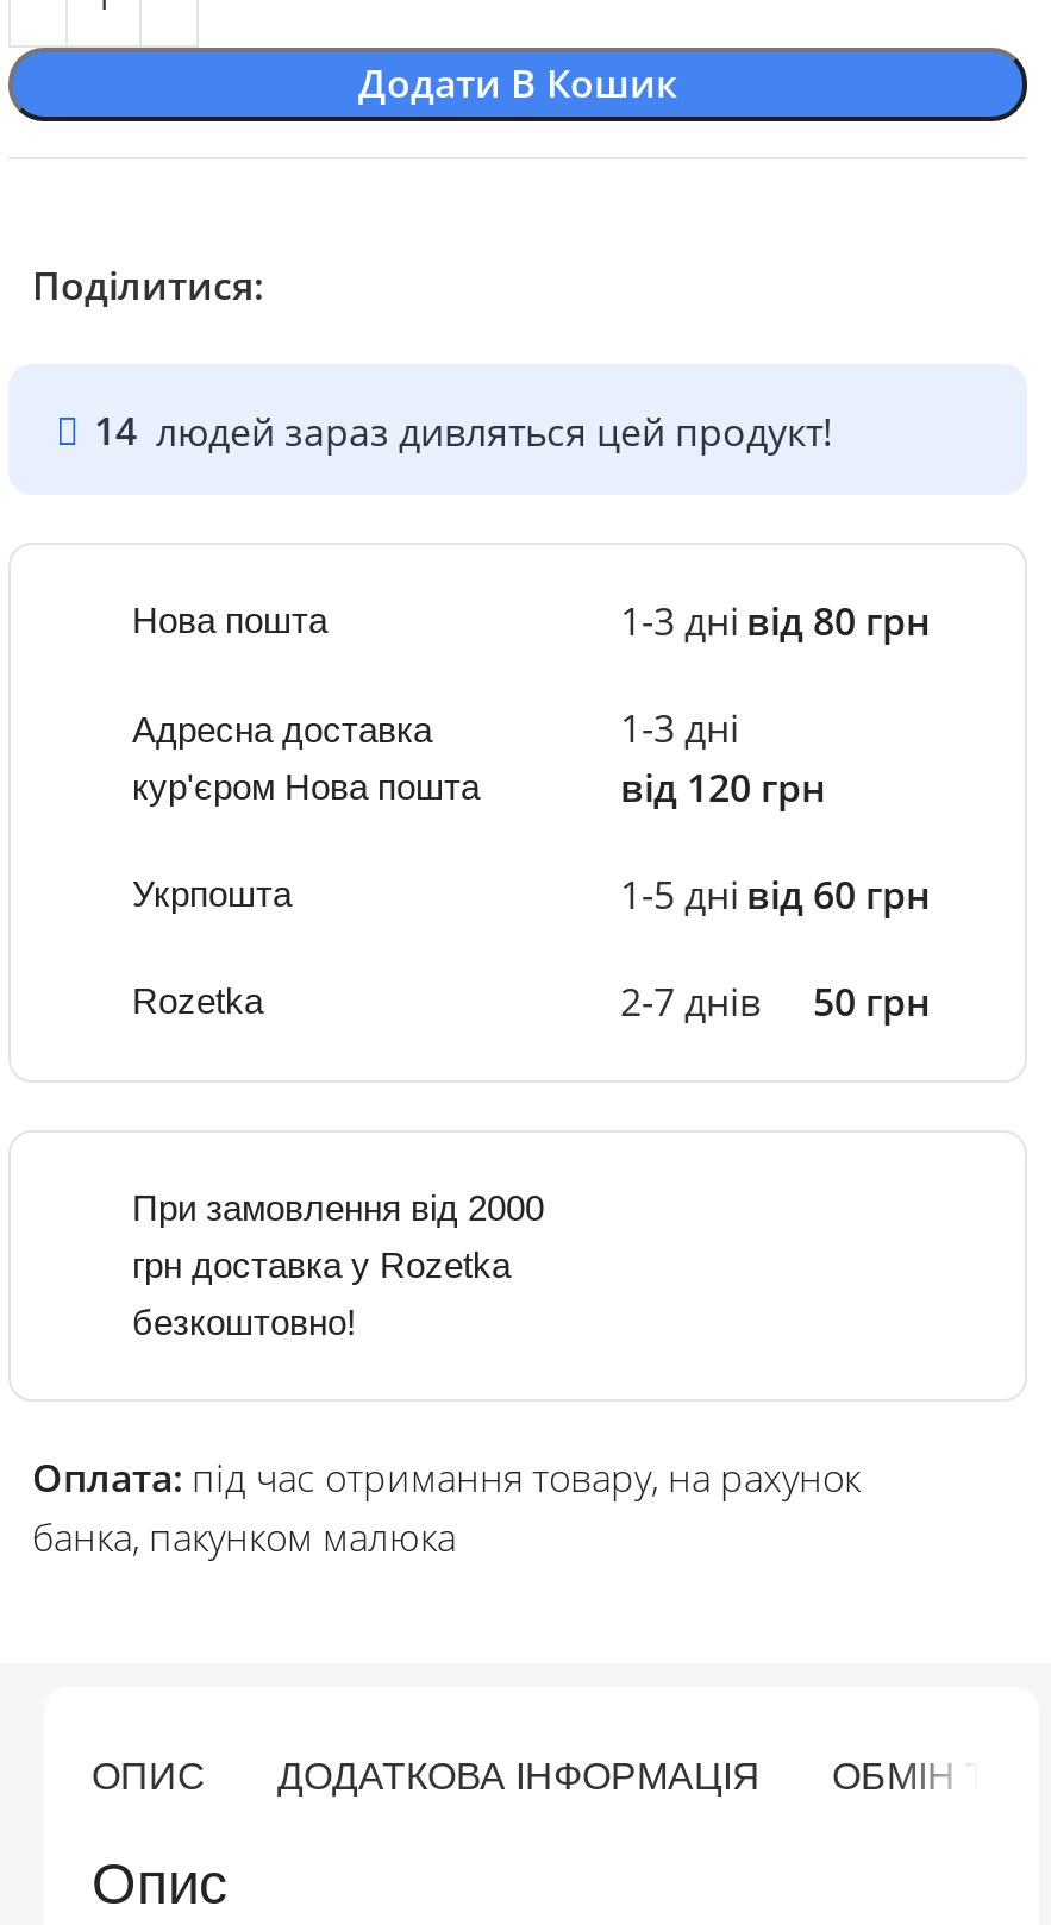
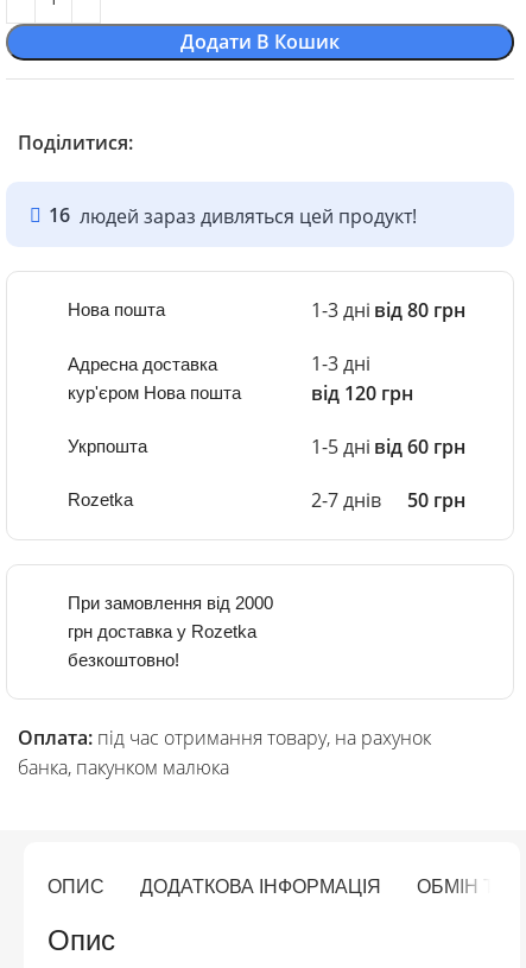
[94,405,832,458] 14 людей зараз дивляться цей продукт! -> [49,202,417,229] 16 людей зараз дивляться цей продукт!

